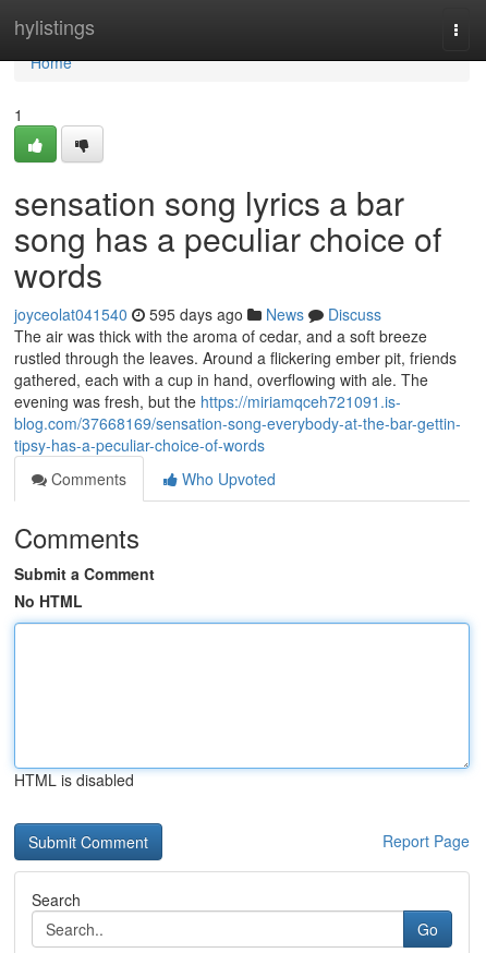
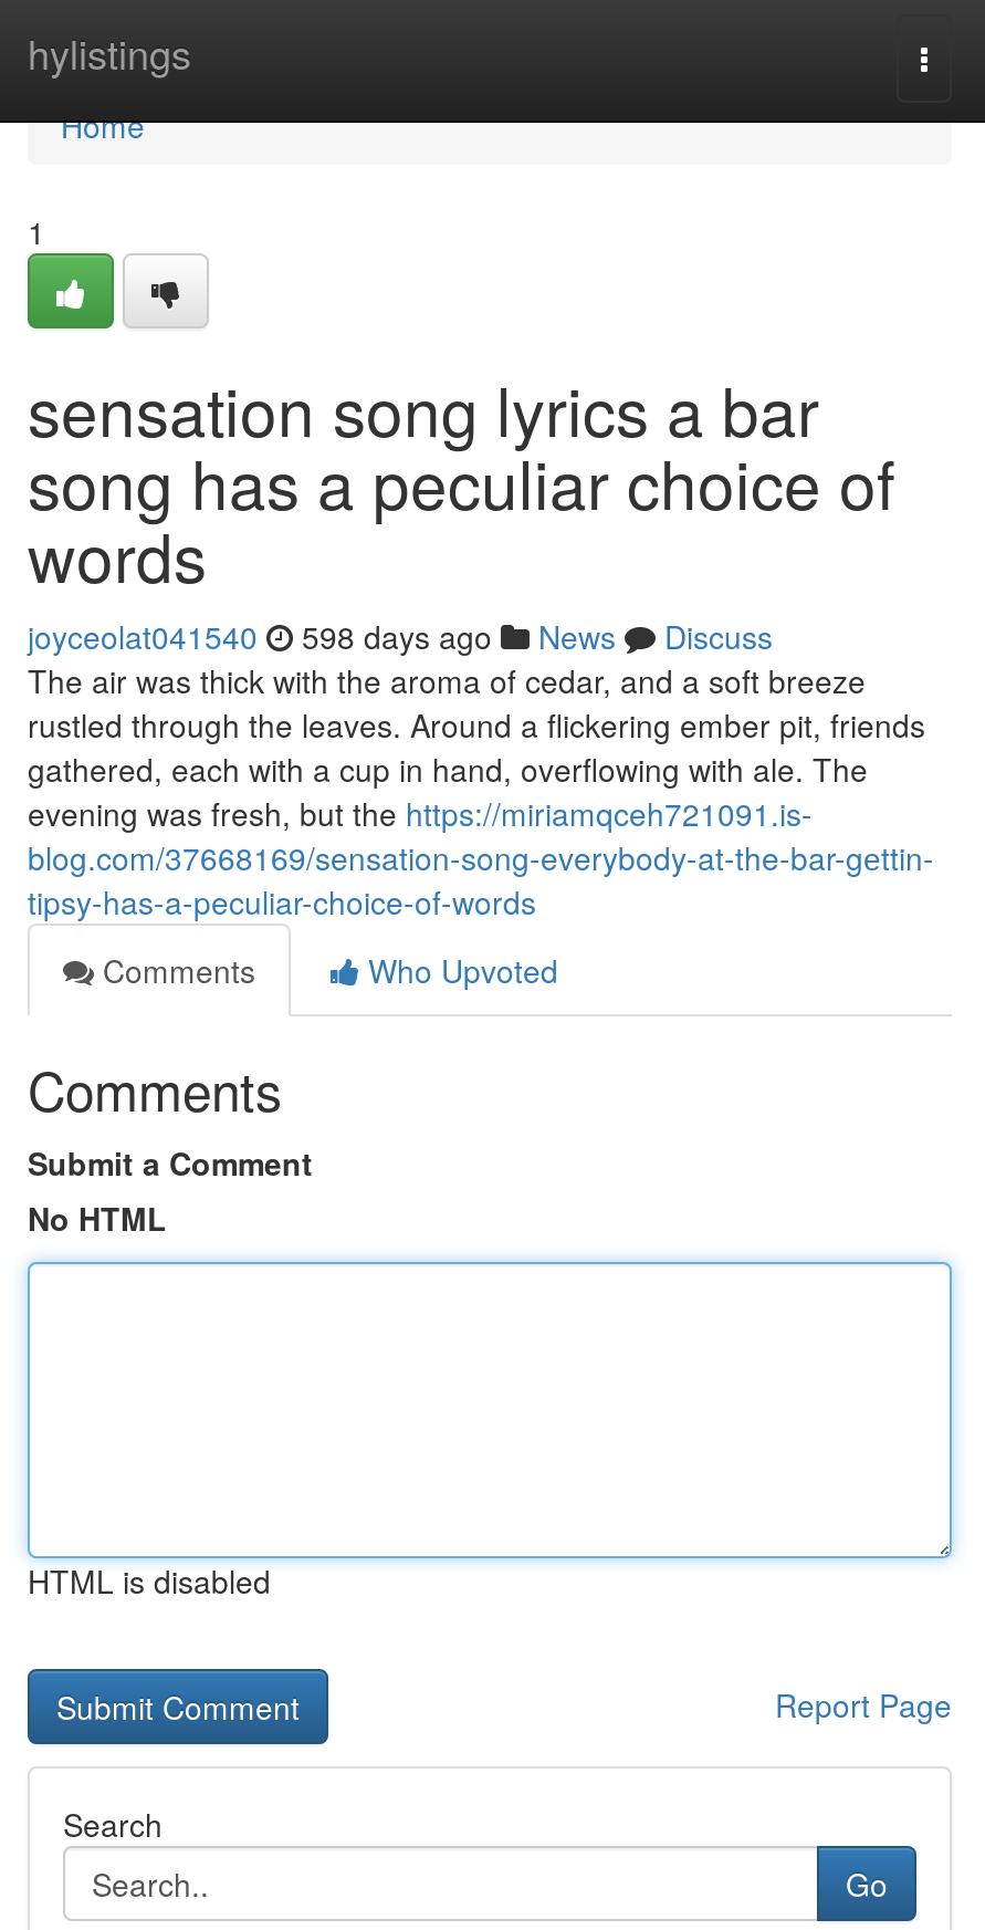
[14,303,381,325] joyceolat041540 595 days ago News Discuss -> [28,614,773,658] joyceolat041540 598 days ago News Discuss

